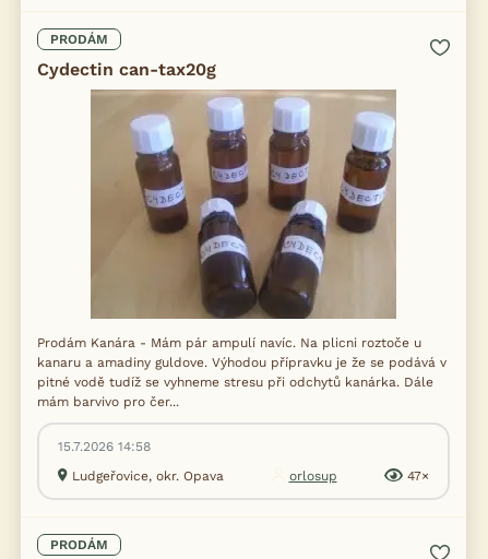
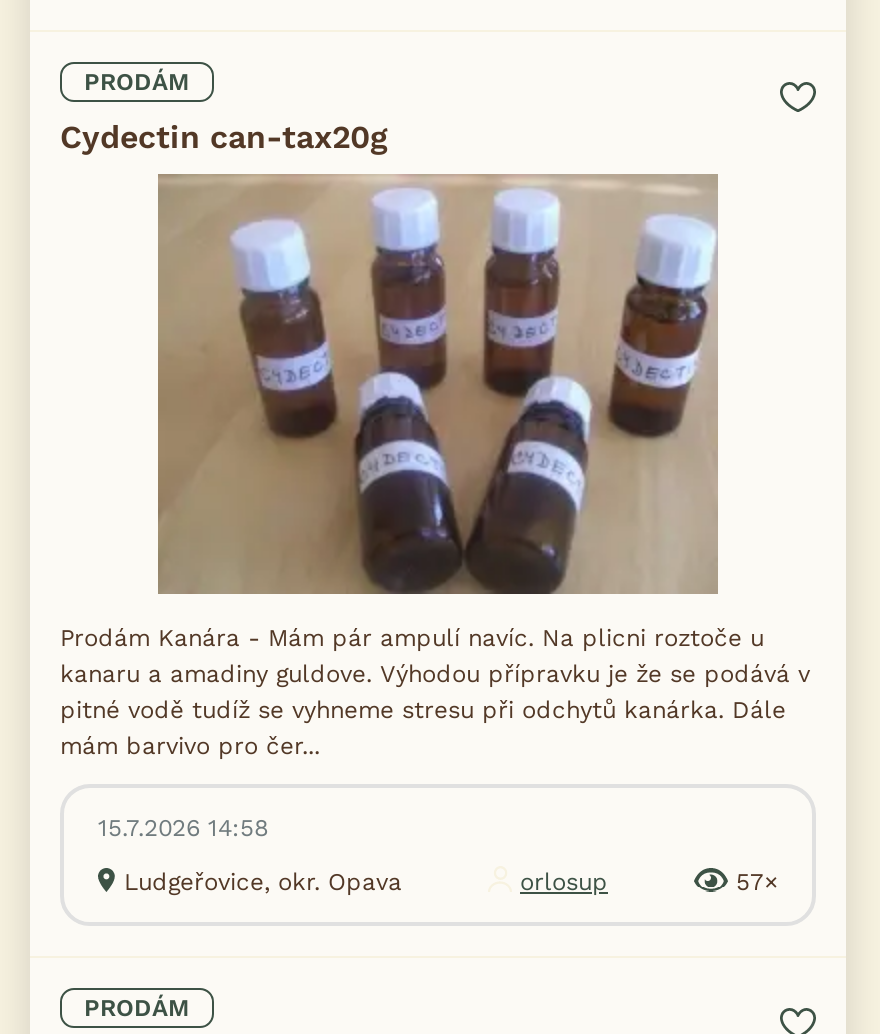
[403,468,429,484] 47× -> [728,868,778,896] 57×

